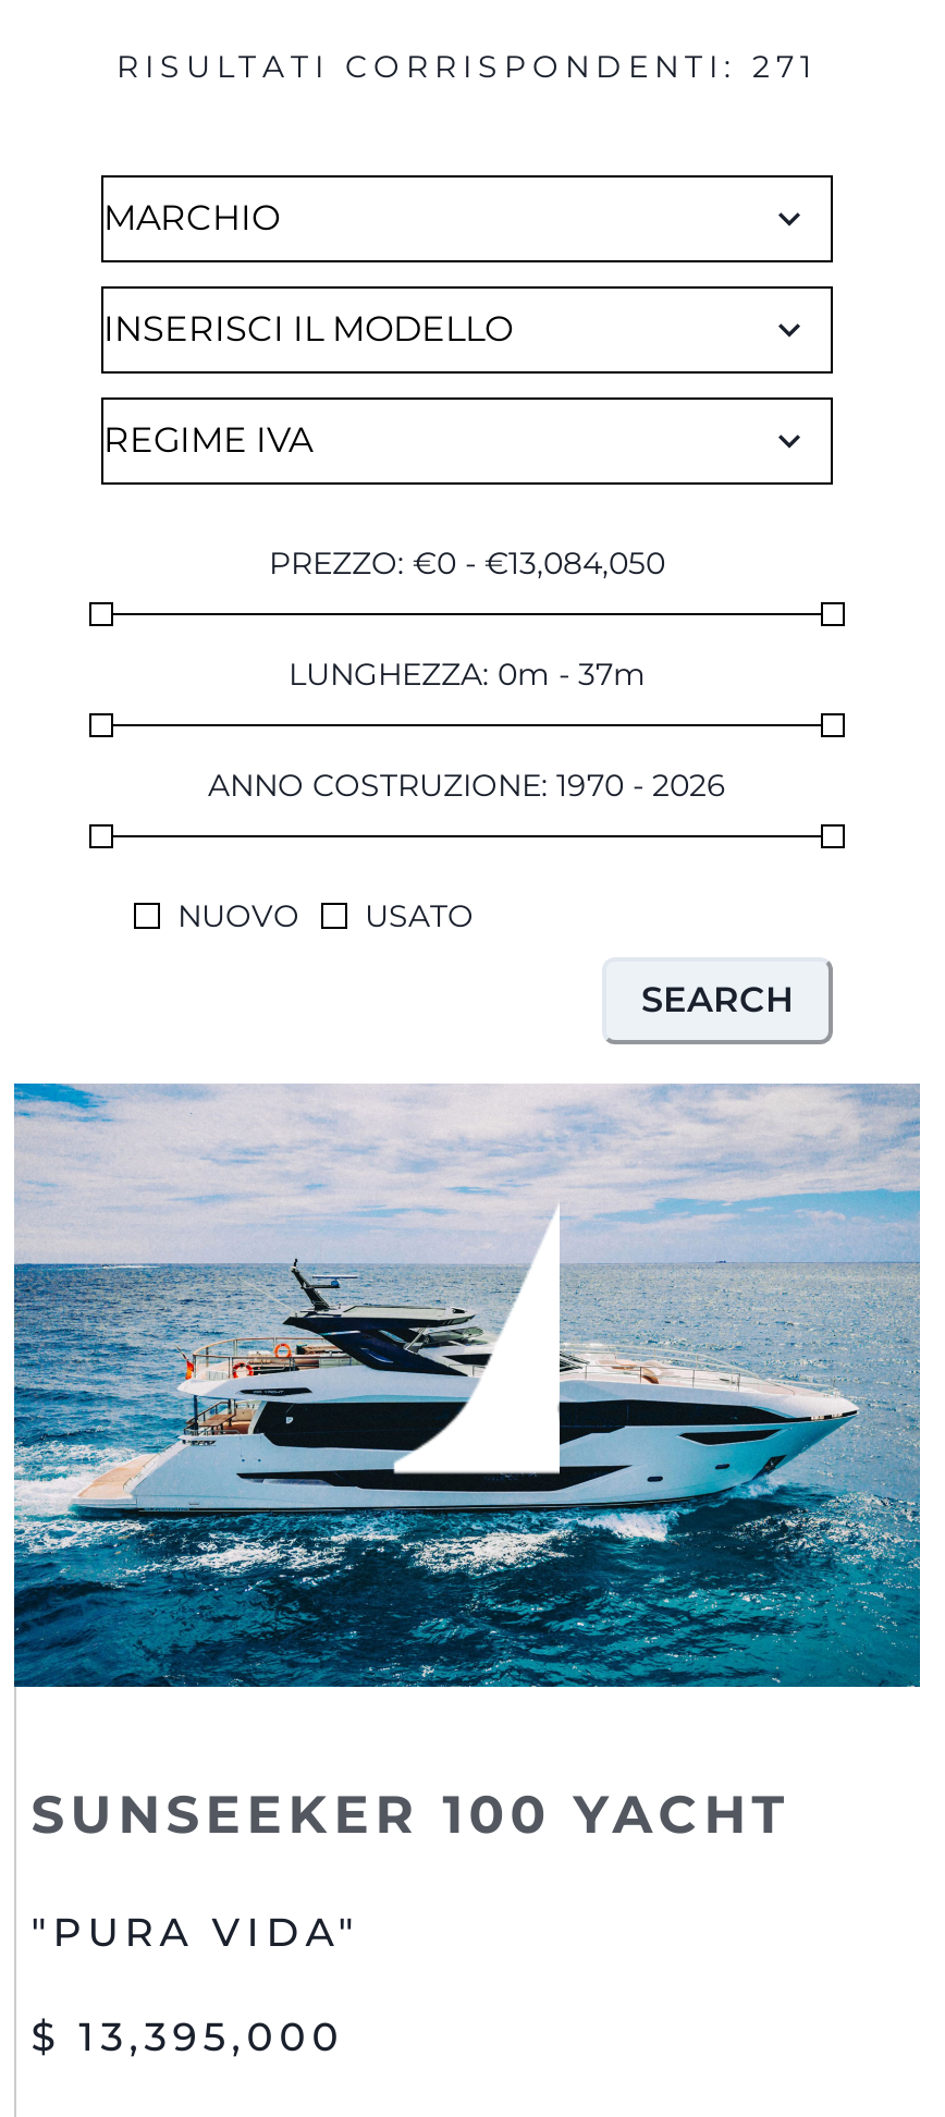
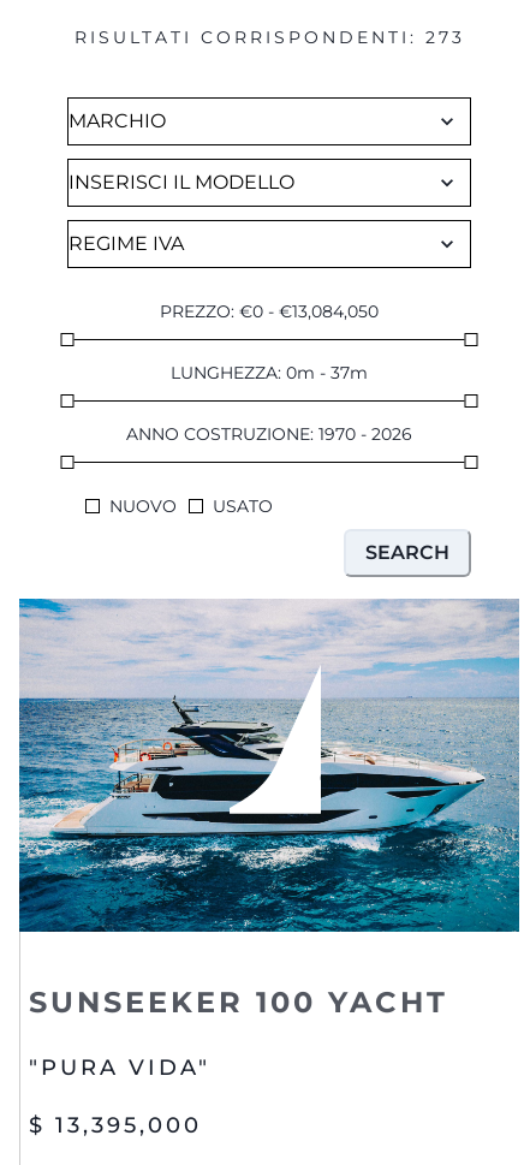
[116,47,818,86] RISULTATI CORRISPONDENTI: 271 -> [74,26,465,48] RISULTATI CORRISPONDENTI: 273

